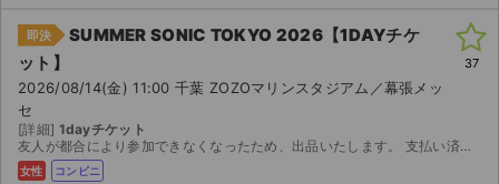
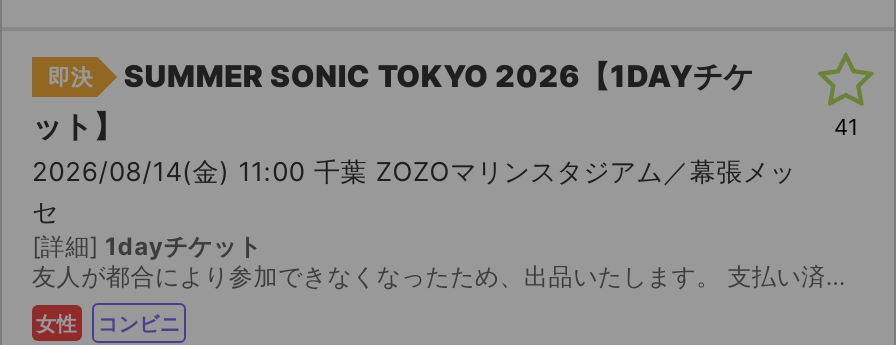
[464,55,478,71] 37 -> [834,113,858,141] 41

